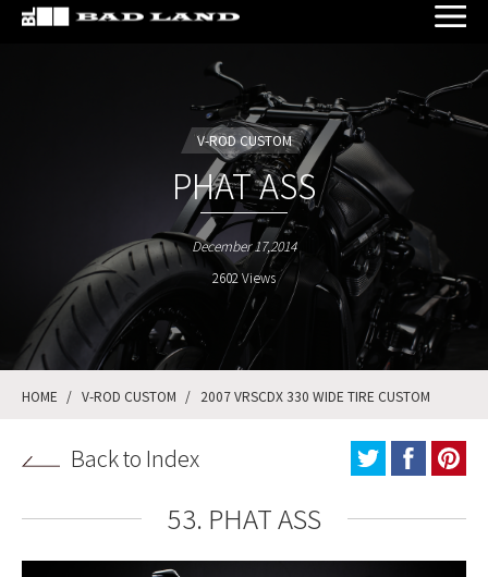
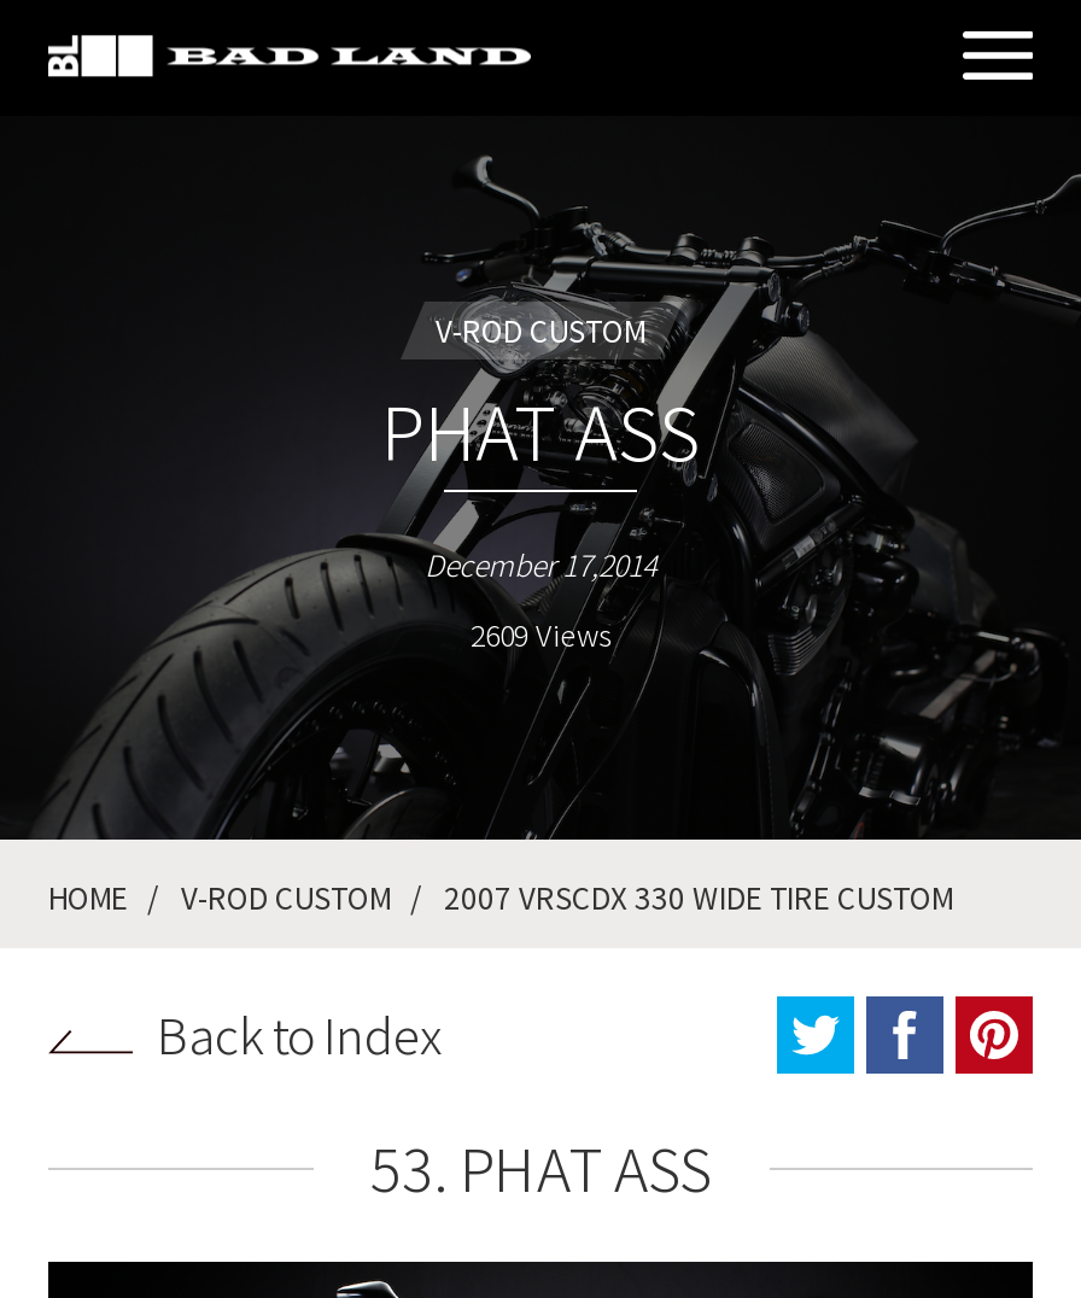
[212,267,276,286] 2602 Views -> [471,612,610,653] 2609 Views

